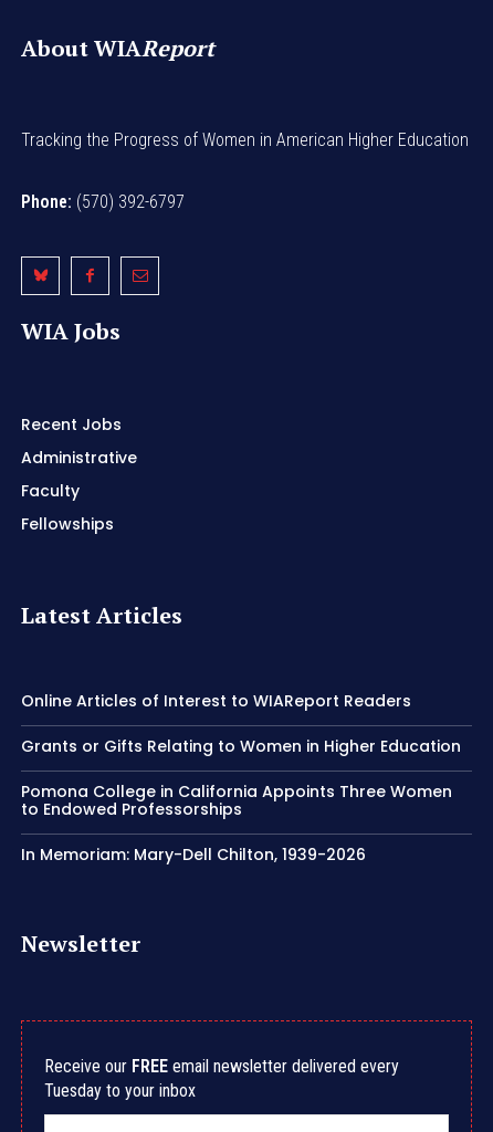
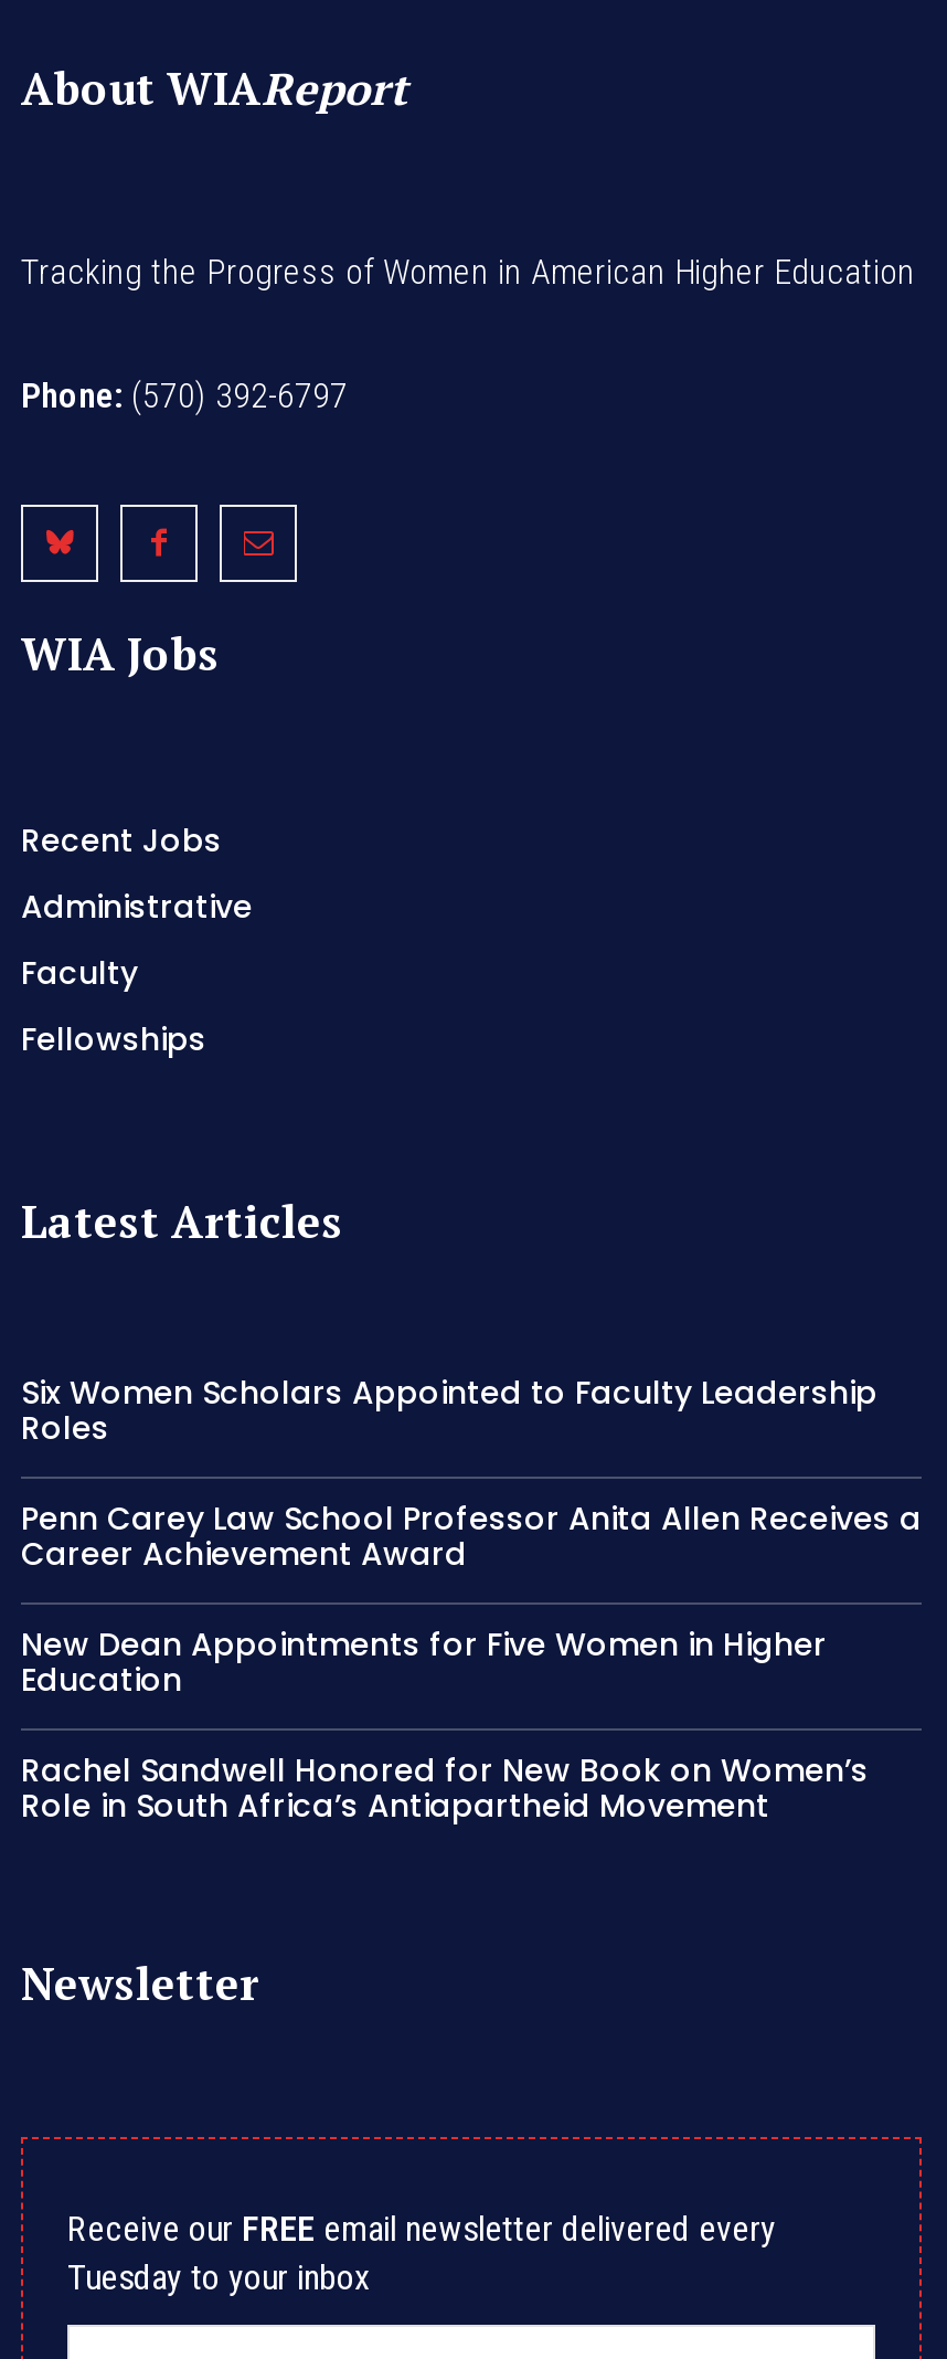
[21,690,411,712] Online Articles of Interest to WIAReport Readers -> [21,1372,877,1451] Six Women Scholars Appointed to Faculty Leadership | Roles
[21,736,461,758] Grants or Gifts Relating to Women in Higher Education -> [21,1498,922,1577] Penn Carey Law School Professor Anita Allen Receives a | Career Achievement Award
[21,781,452,821] Pomona College in California Appoints Three Women | to Endowed Professorships -> [21,1623,827,1703] New Dean Appointments for Five Women in Higher | Education
[21,844,366,866] In Memoriam: Mary-Dell Chilton, 1939-2026 -> [21,1749,869,1829] Rachel Sandwell Honored for New Book on Women’s | Role in South Africa’s Antiapartheid Movement

